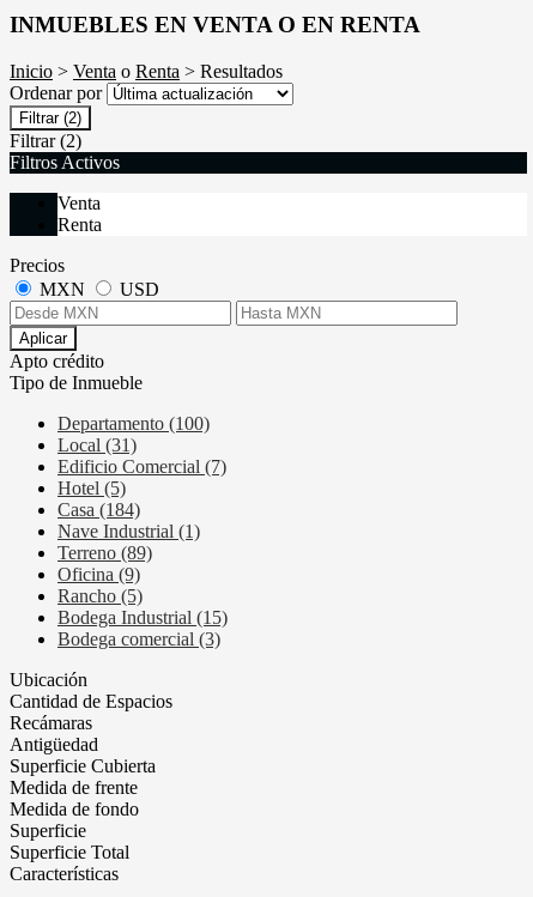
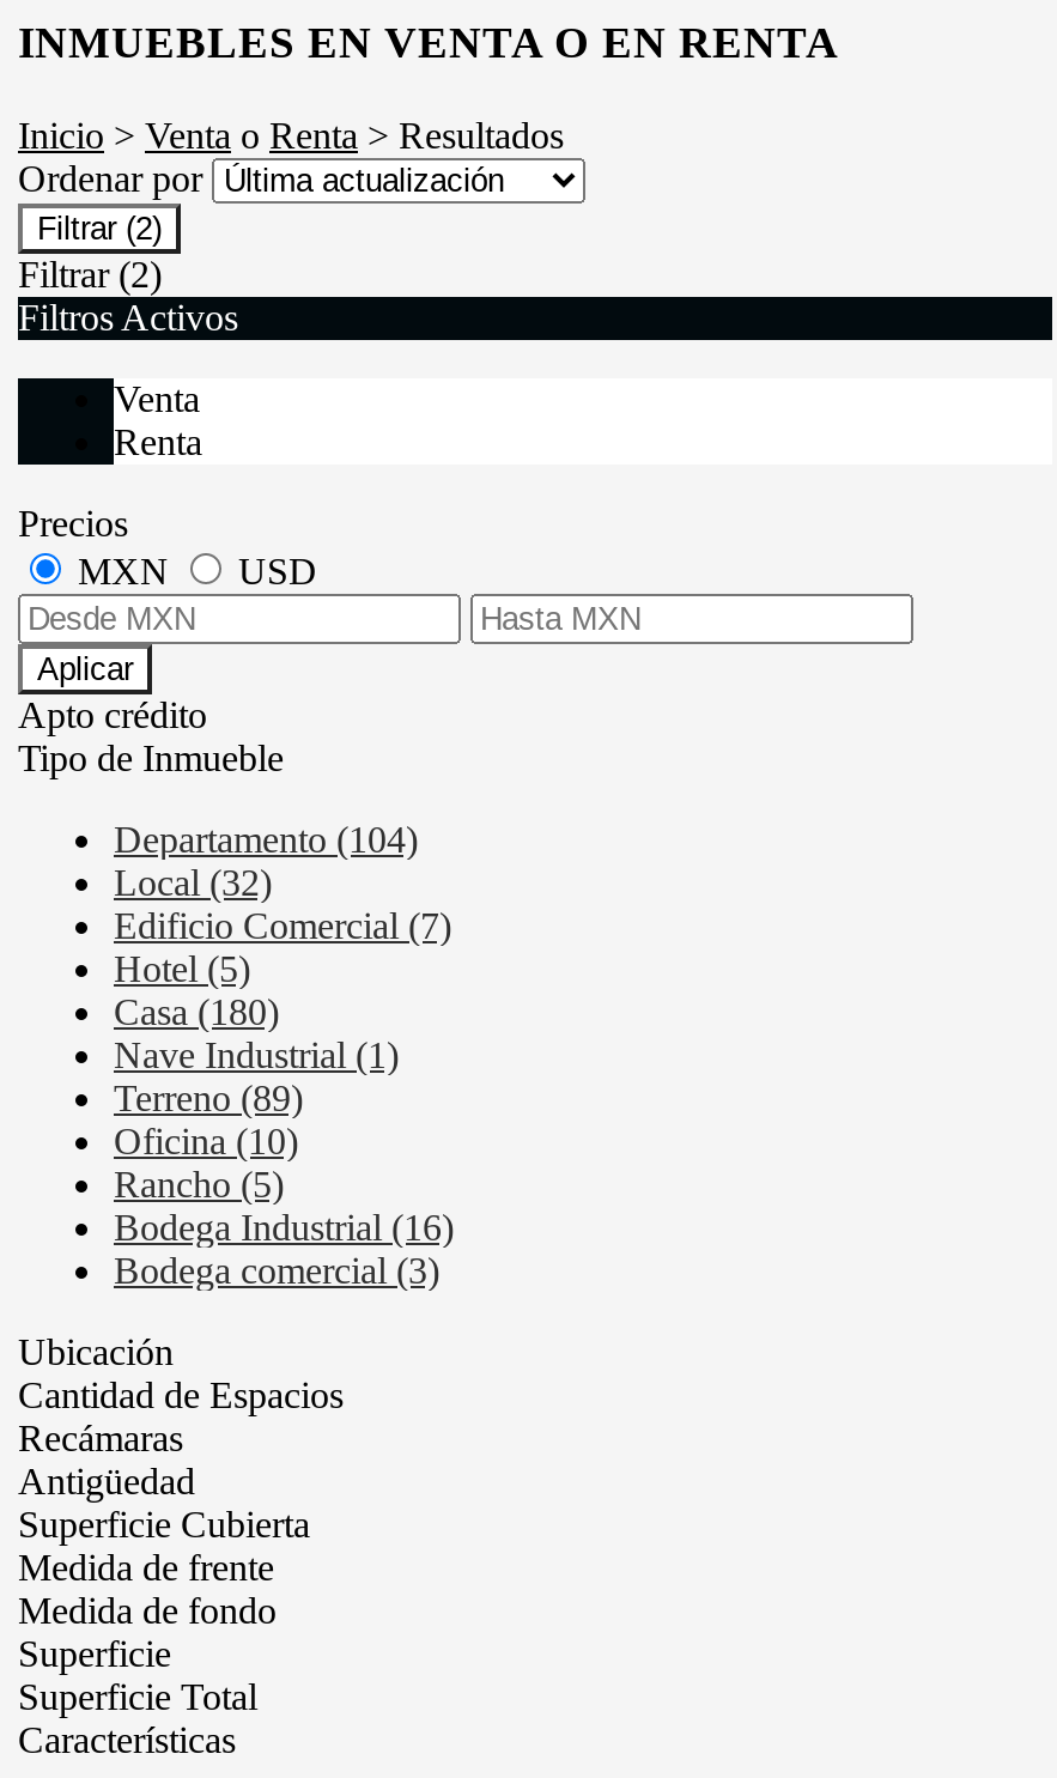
[57,413,210,433] Departamento (100) -> [114,818,418,859] Departamento (104)
[57,434,137,455] Local (31) -> [114,862,272,902] Local (32)
[57,499,140,520] Casa (184) -> [114,991,279,1032] Casa (180)
[57,564,140,584] Oficina (9) -> [114,1120,298,1161] Oficina (10)
[57,607,228,627] Bodega Industrial (15) -> [114,1206,454,1247] Bodega Industrial (16)

